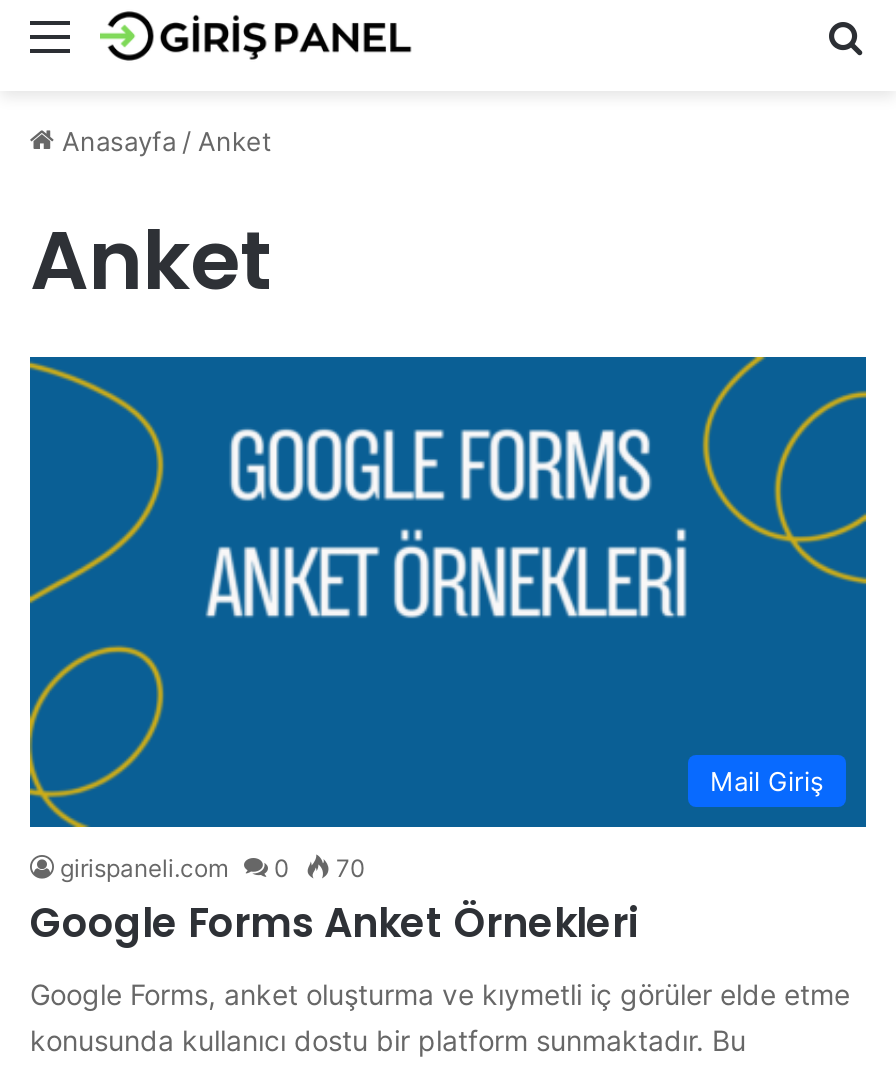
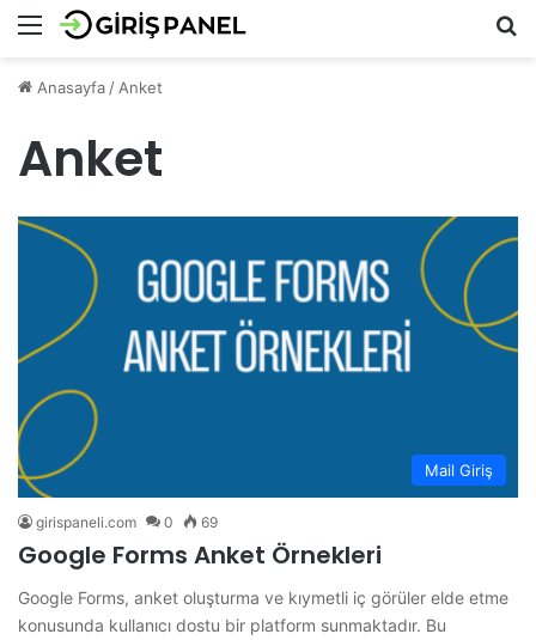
[60,854,366,884] girispaneli.com 0 70 -> [36,514,218,532] girispaneli.com 0 69

